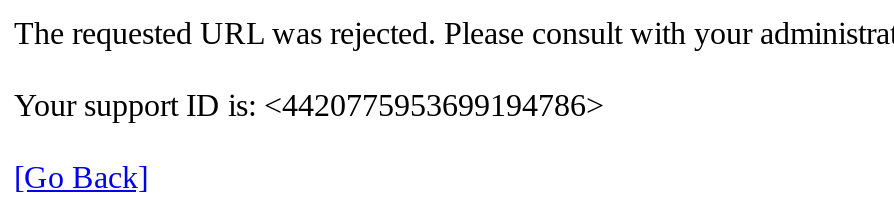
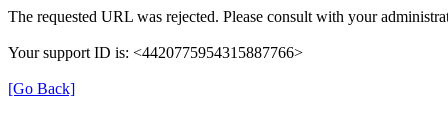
[14,88,604,122] Your support ID is: <4420775953699194786> -> [8,44,303,61] Your support ID is: <4420775954315887766>

